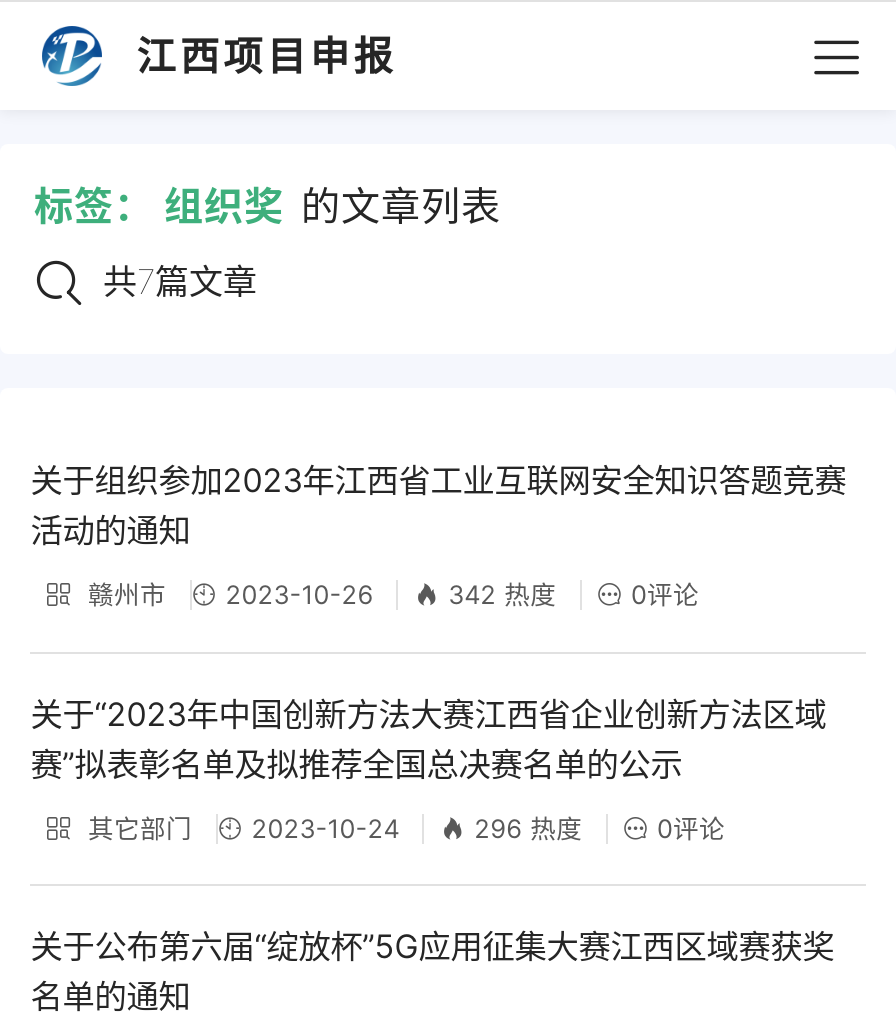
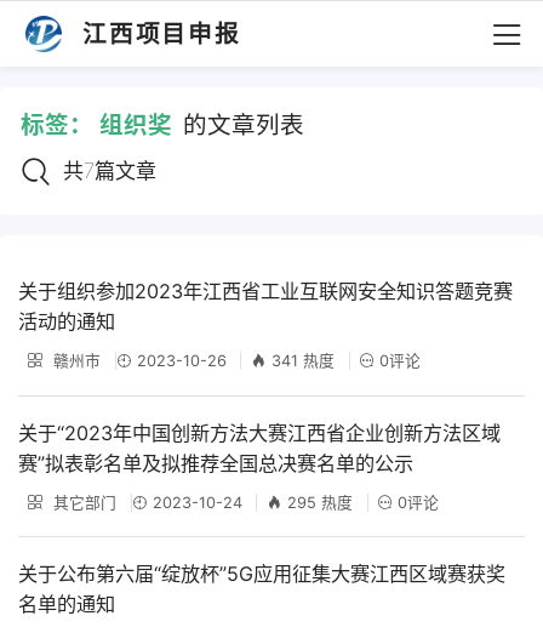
[448,581,564,611] 342 热度 -> [272,352,339,370] 341 热度
[474,814,590,844] 296 热度 -> [287,493,358,512] 295 热度

